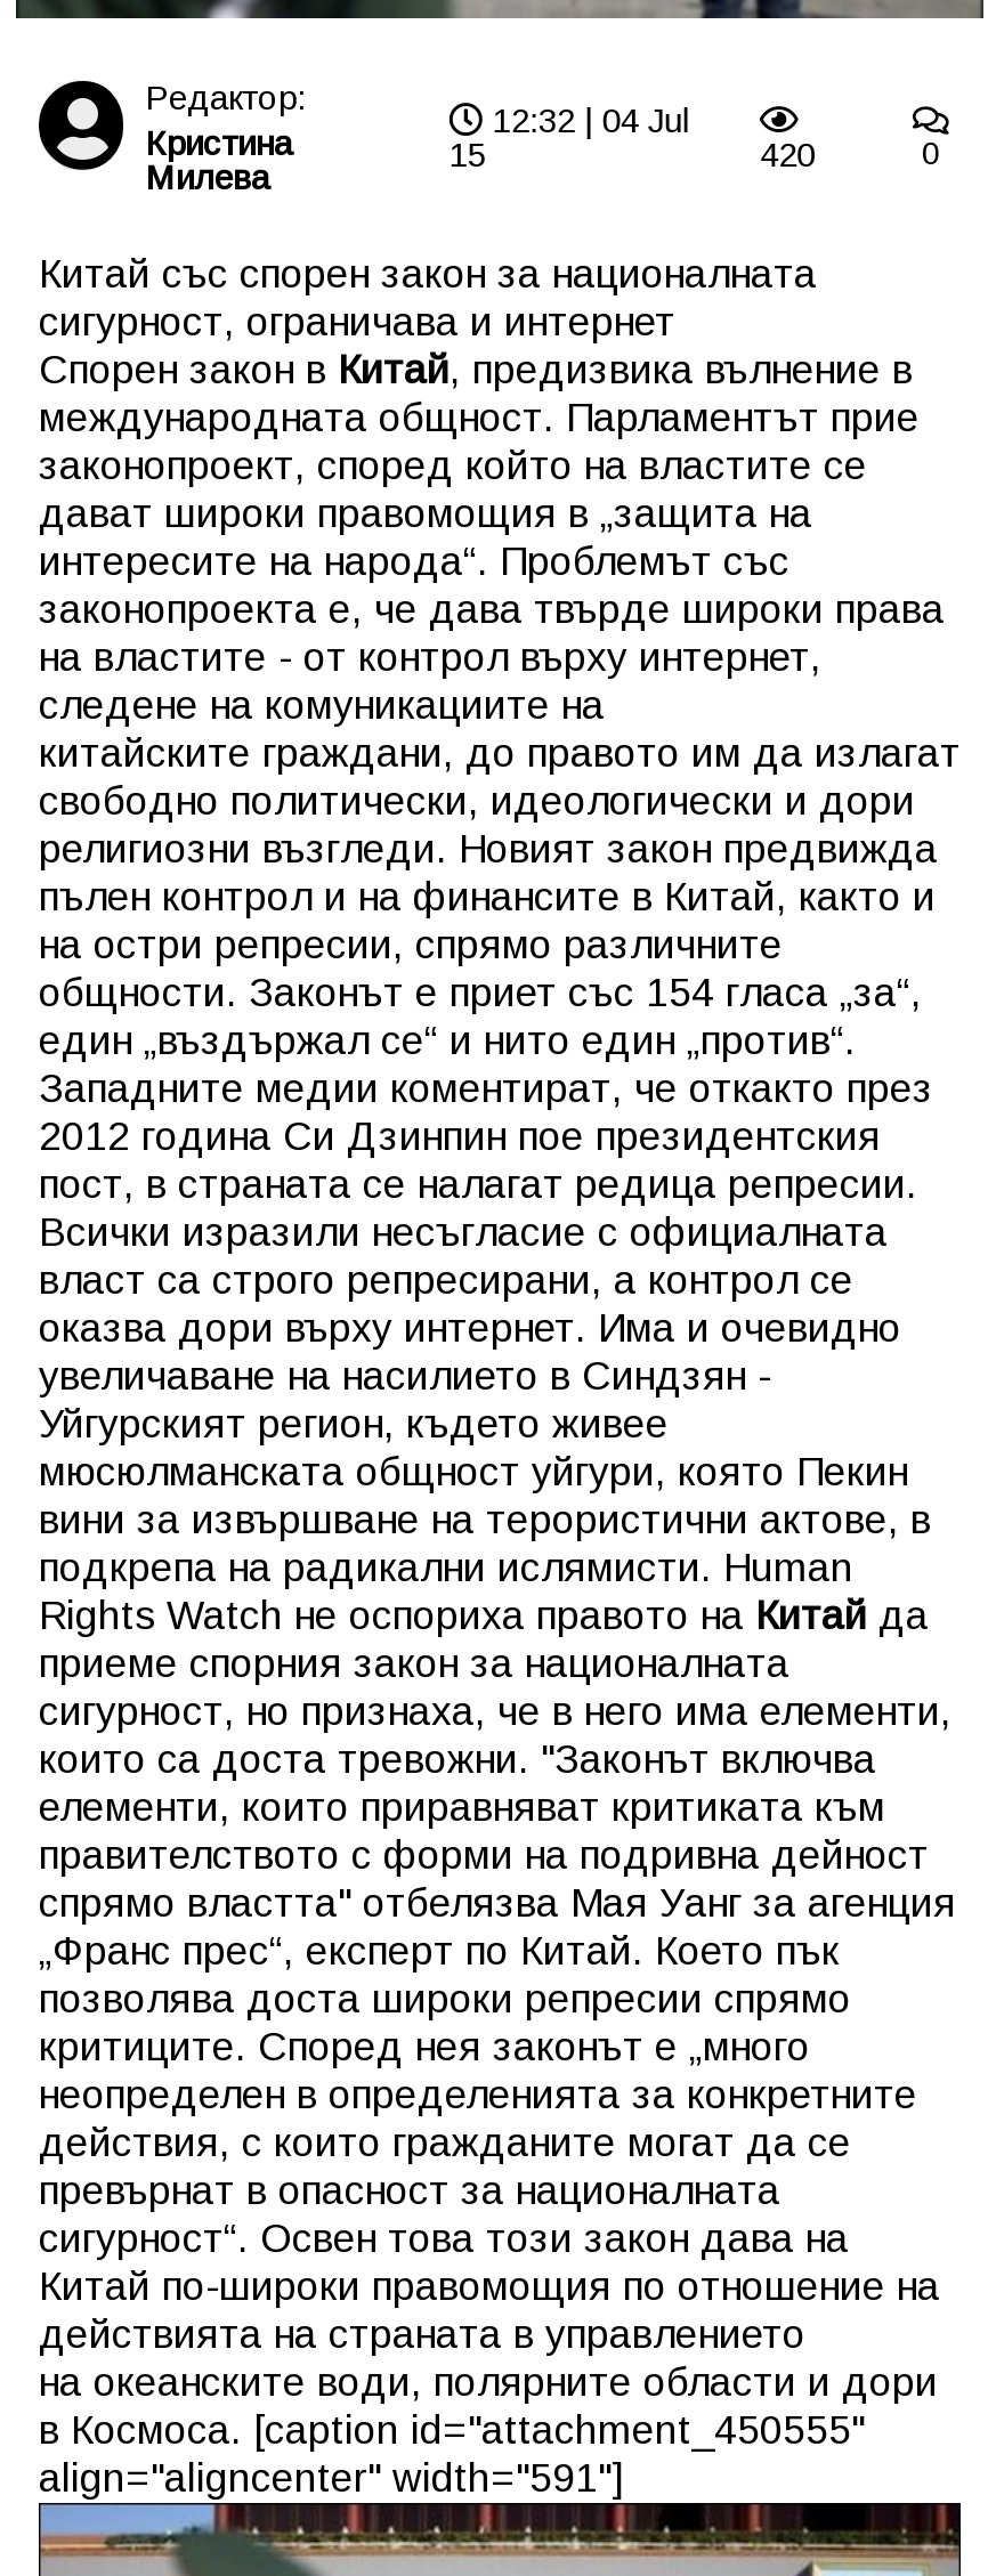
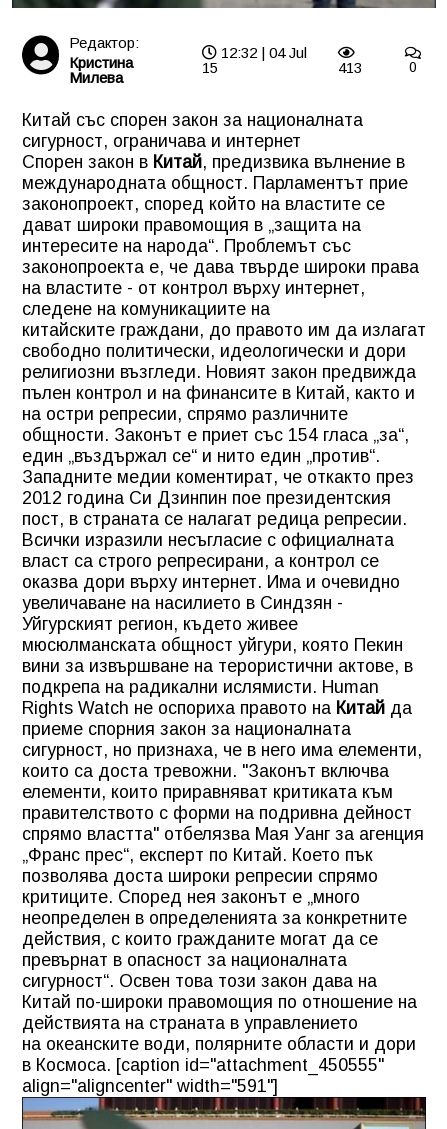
[760,133,815,172] 420 -> [338,58,362,75] 413

